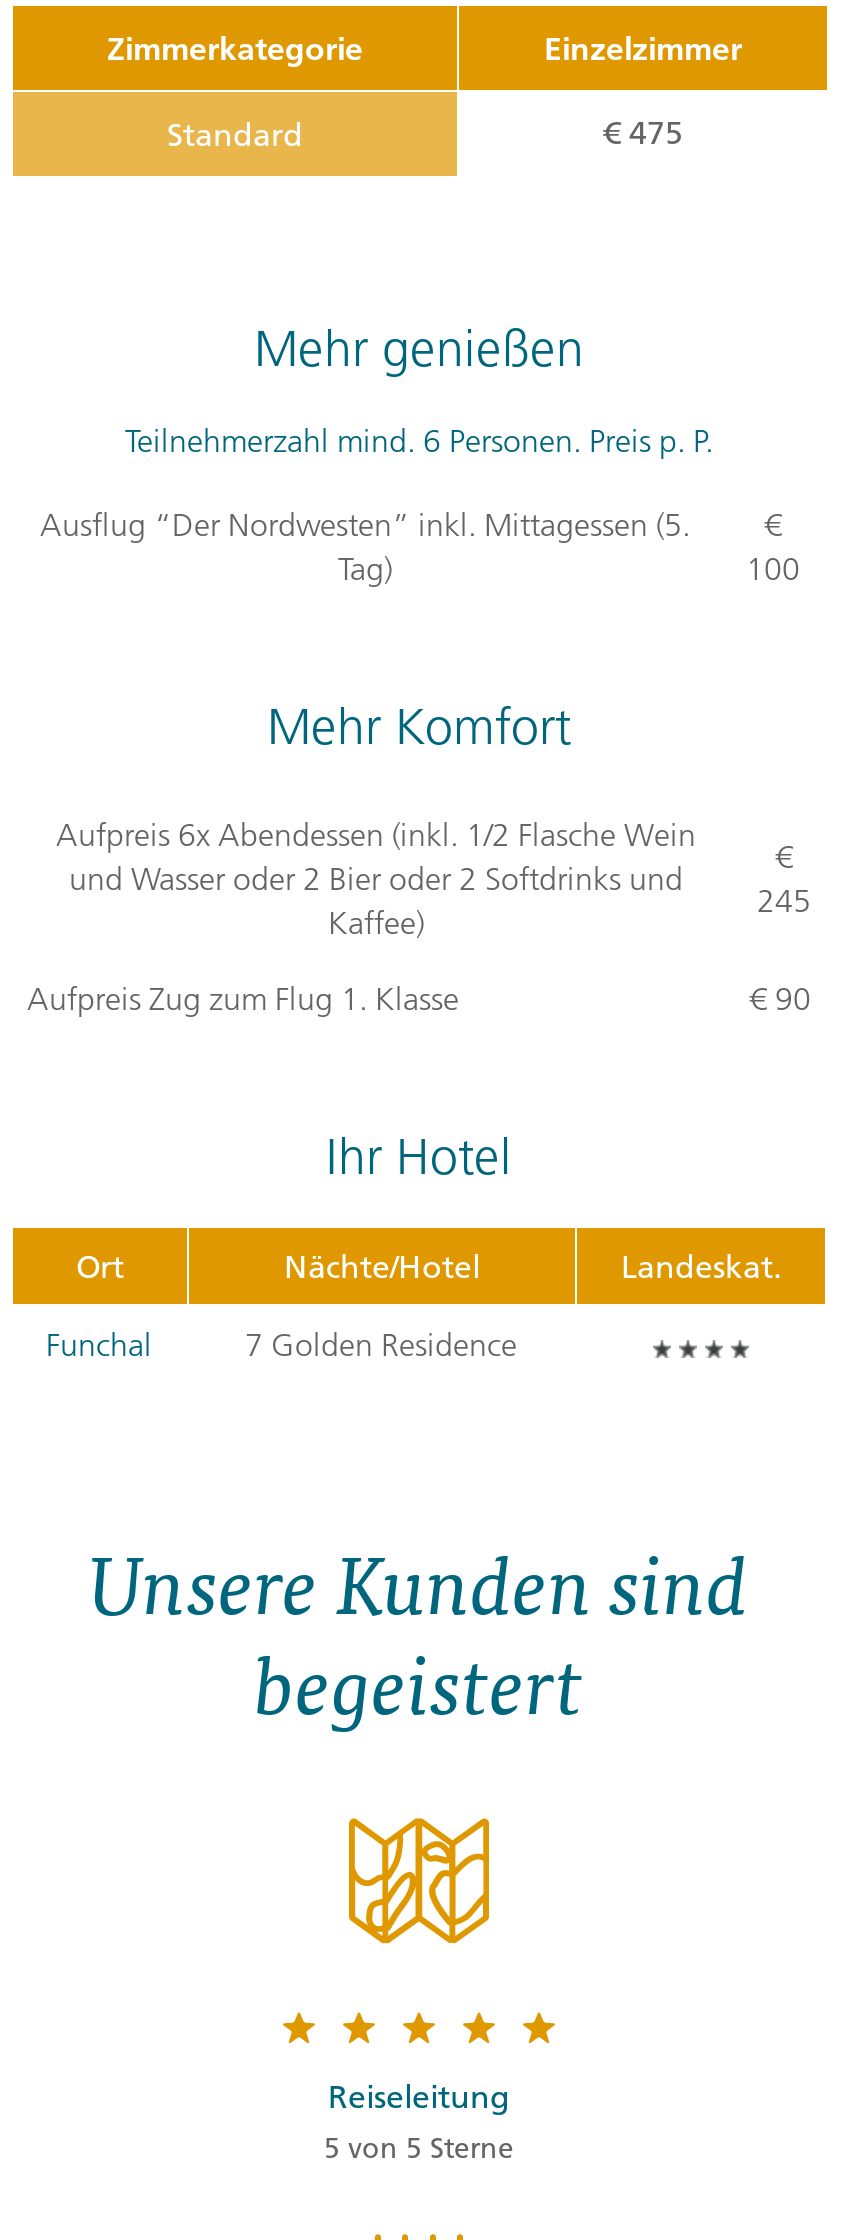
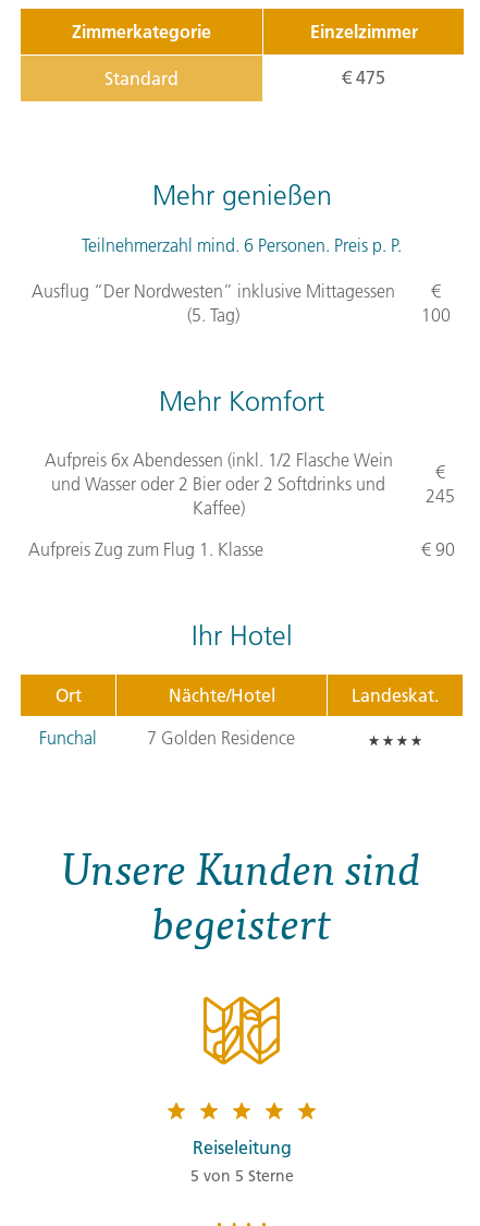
[40,505,690,589] Ausflug “Der Nordwesten” inkl. Mittagessen (5. | Tag) -> [32,280,395,326] Ausflug “Der Nordwesten” inklusive Mittagessen | (5. Tag)

